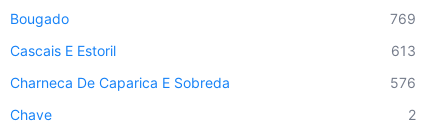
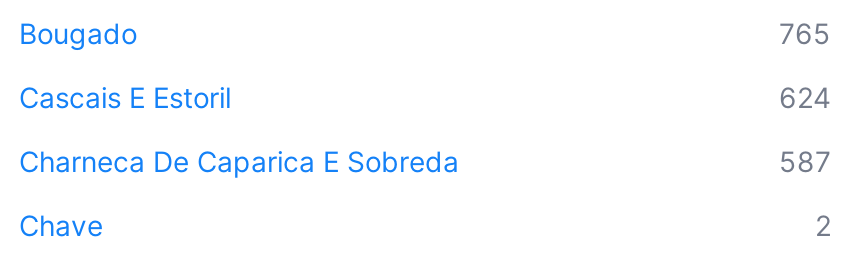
[390,10,416,27] 769 -> [779,15,831,49] 765
[391,42,416,59] 613 -> [779,79,831,113] 624
[390,74,416,91] 576 -> [779,143,831,177] 587

